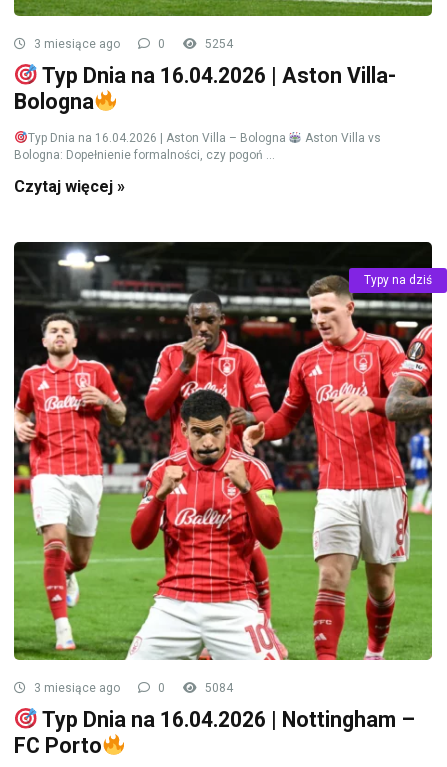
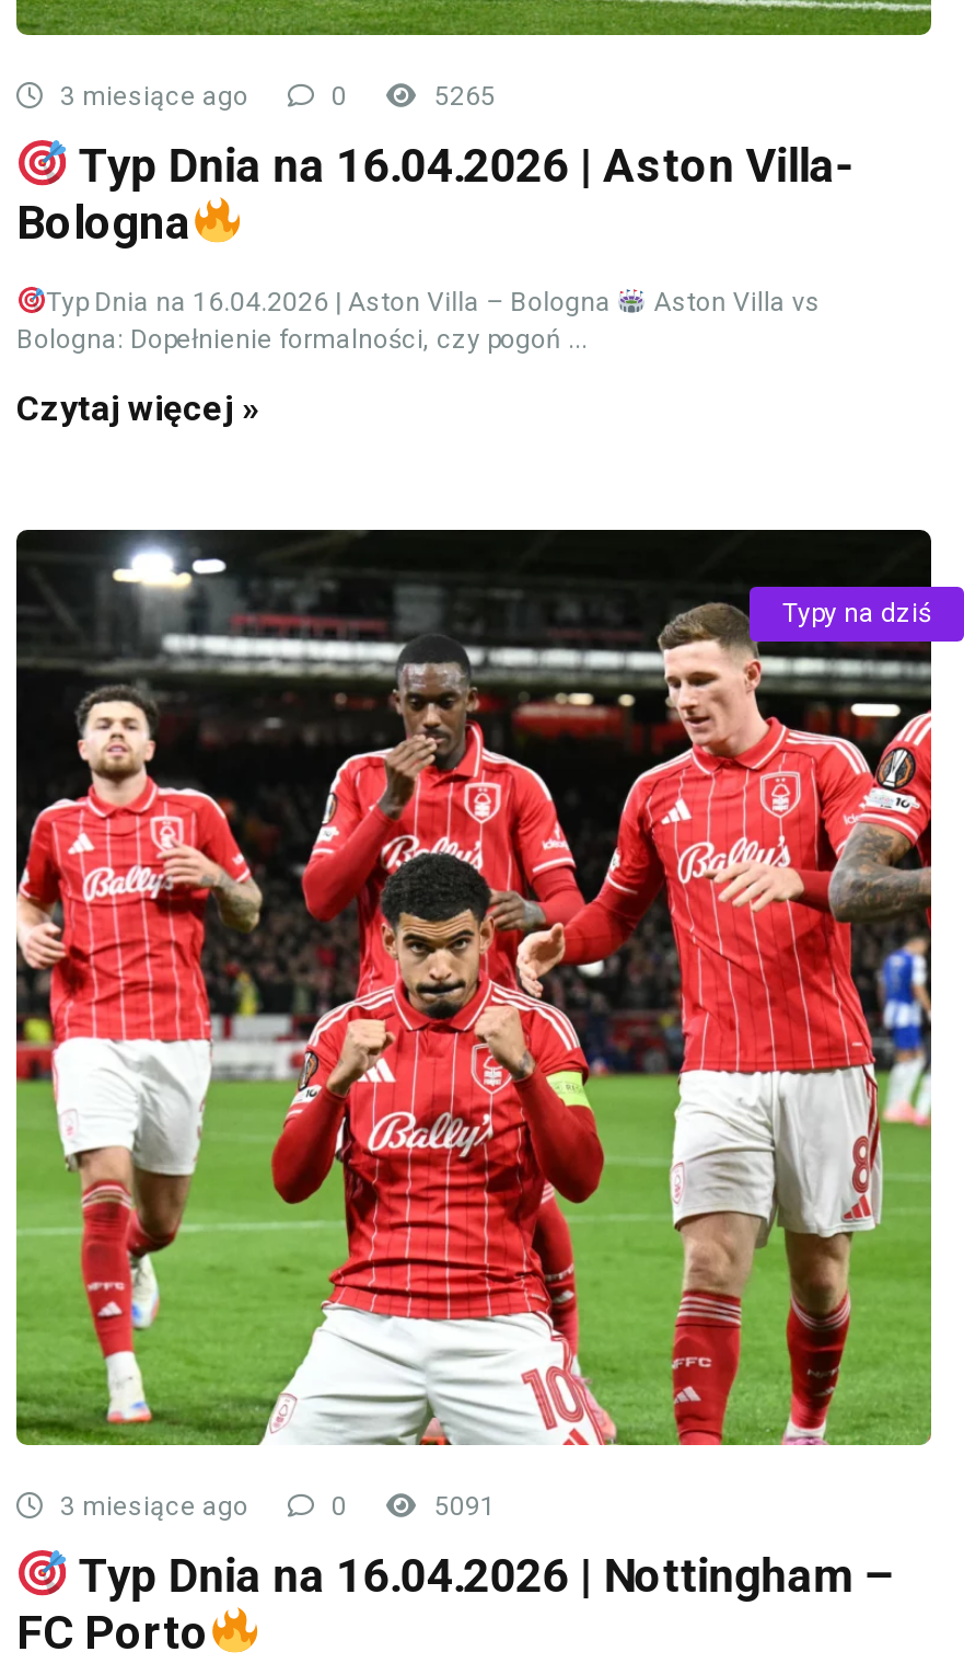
[202,37,233,51] 5254 -> [428,81,496,112] 5265
[202,681,233,695] 5084 -> [428,1491,496,1522] 5091

